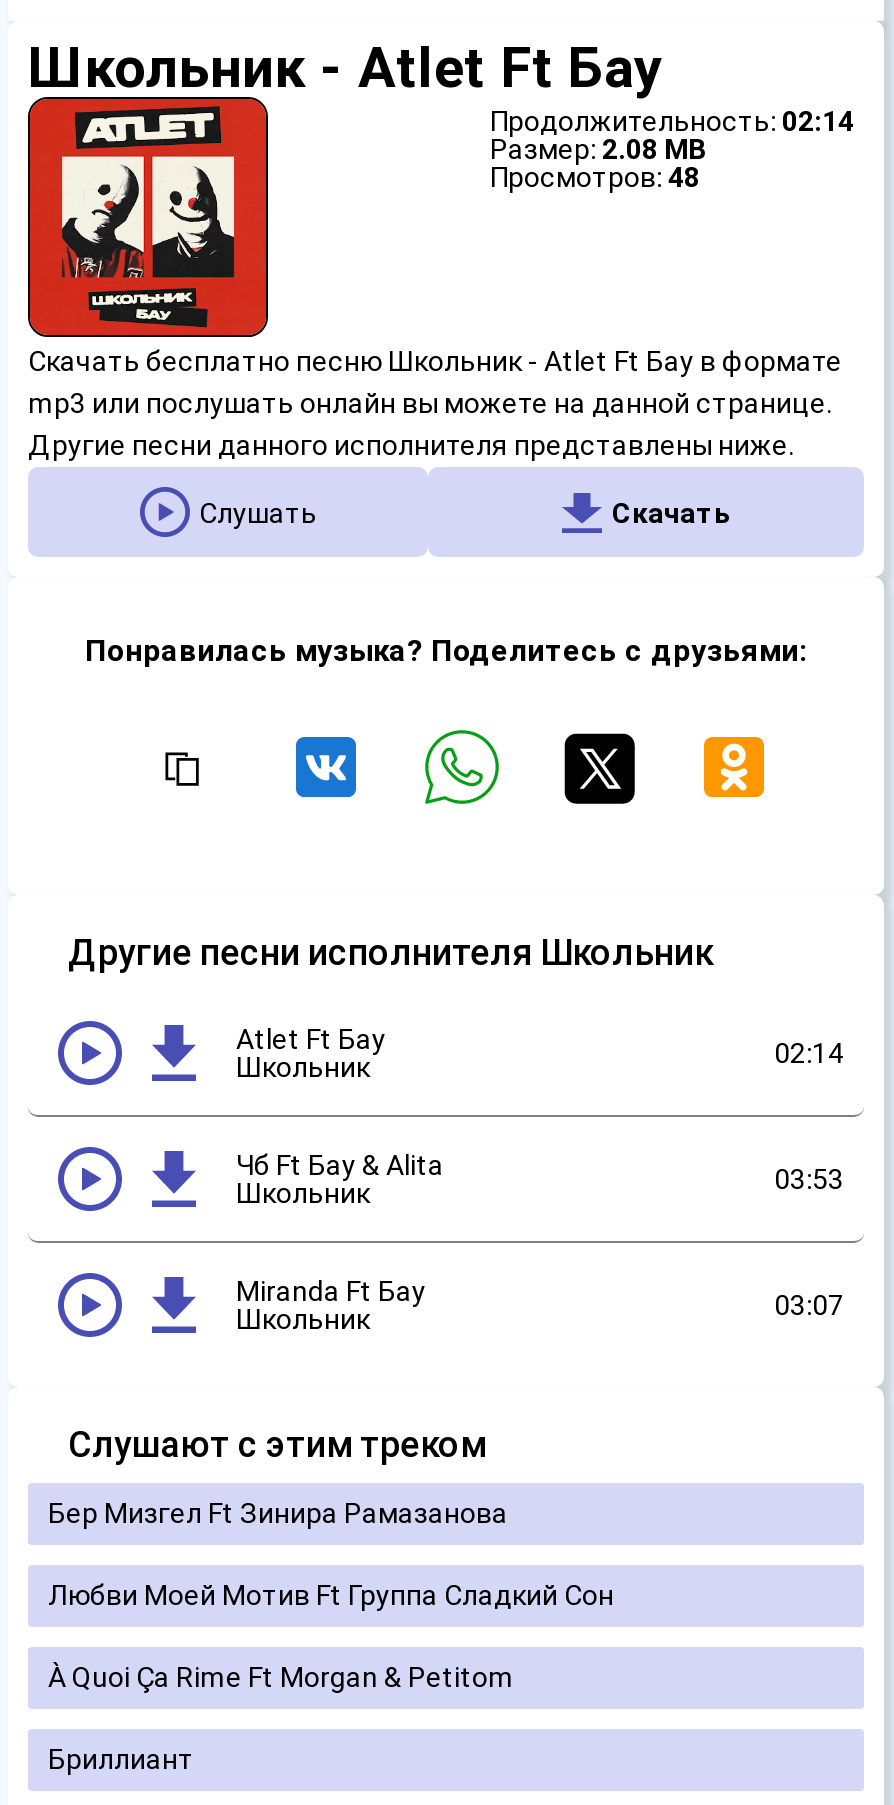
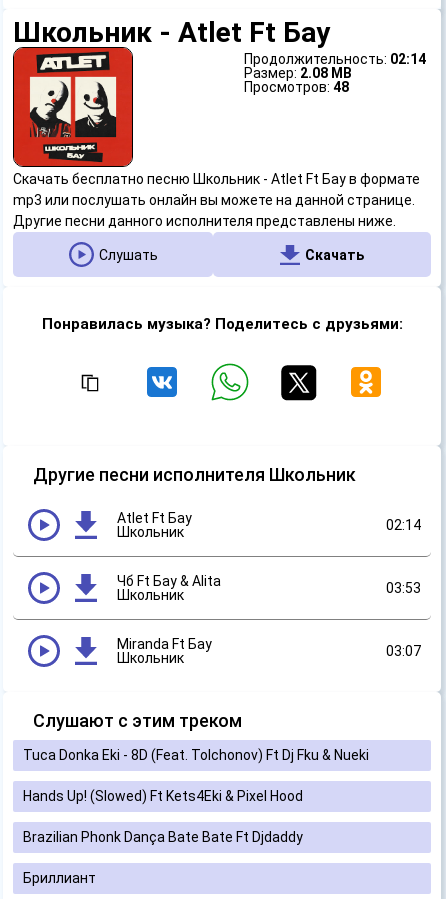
[48,1497,508,1529] Бер Мизгел Ft Зинира Рамазанова -> [23,747,369,763] Tuca Donka Eki - 8D (Feat. Tolchonov) Ft Dj Fku & Nueki
[48,1579,614,1611] Любви Моей Мотив Ft Группа Сладкий Сон -> [23,788,303,804] Hands Up! (Slowed) Ft Kets4Eki & Pixel Hood
[48,1661,514,1693] À Quoi Ça Rime Ft Morgan & Petitom -> [23,829,303,845] Brazilian Phonk Dança Bate Bate Ft Djdaddy

